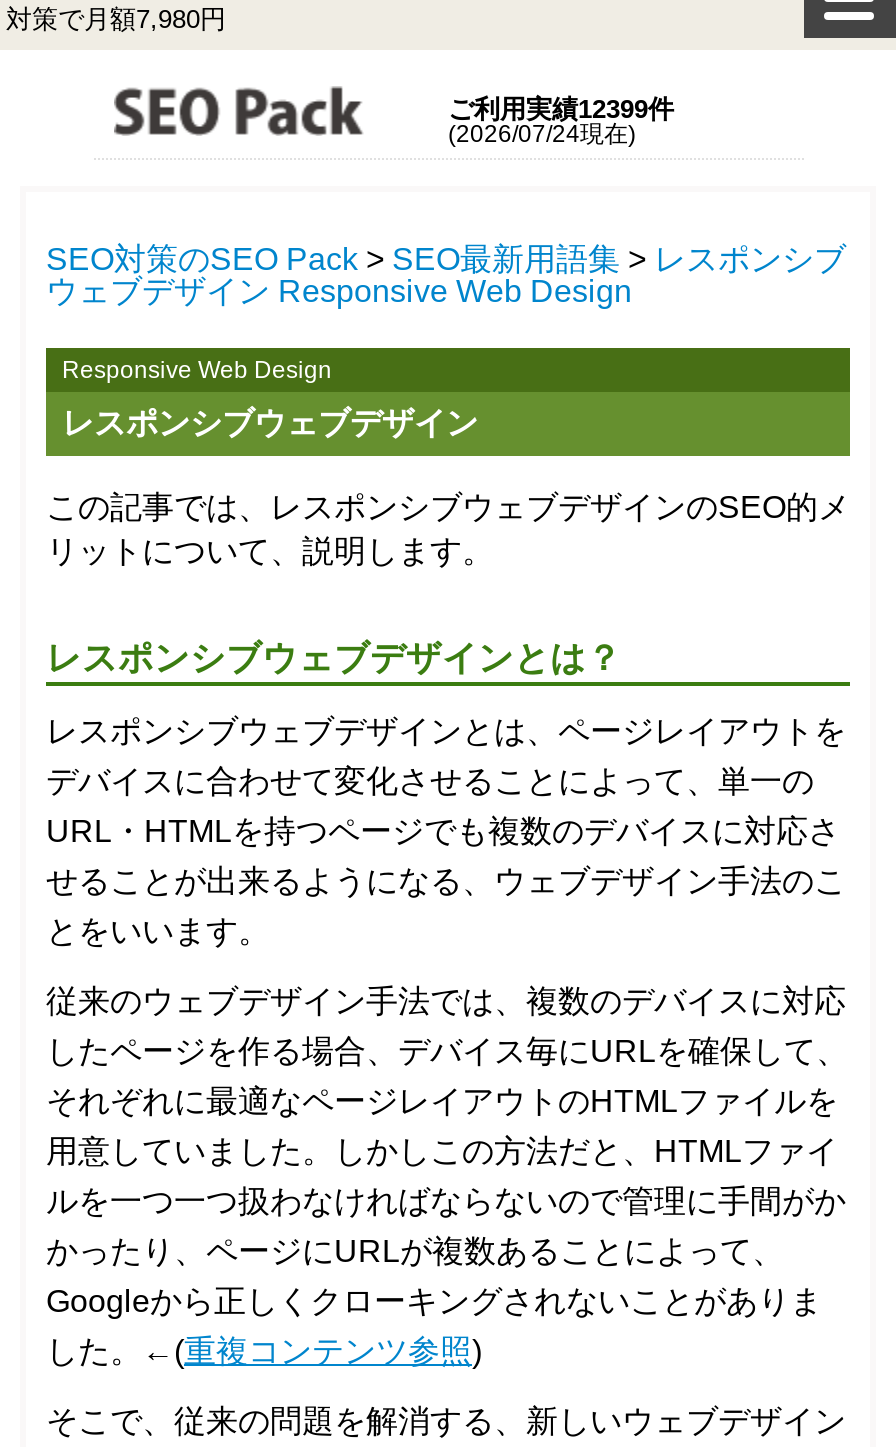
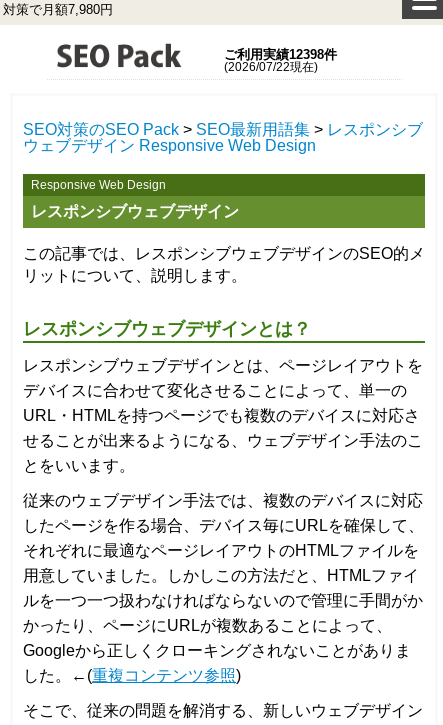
[448,94,674,124] ご利用実績12399件 -> [224,47,337,62] ご利用実績12398件
[448,120,636,148] (2026/07/24現在) -> [224,60,318,74] (2026/07/22現在)

